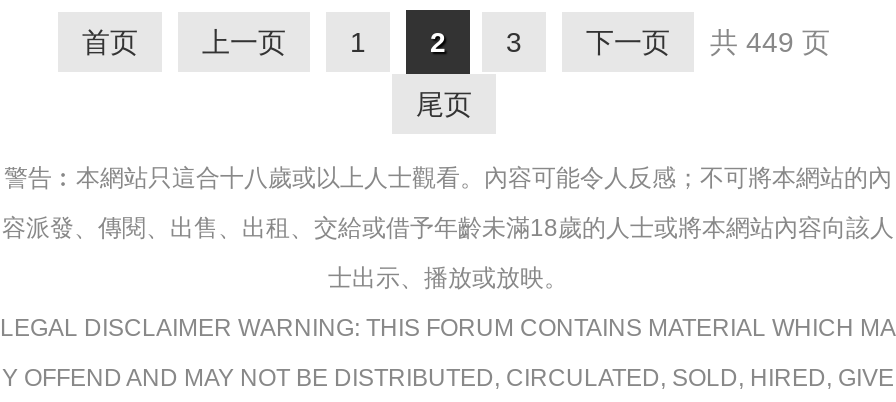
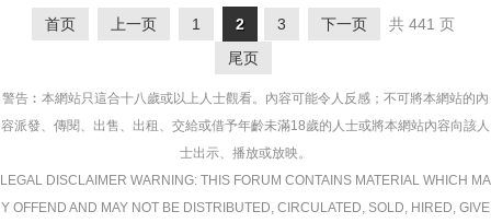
[82,26,838,58] 首页 上一页 1 2 3 下一页 共 449 页 -> [45,15,459,33] 首页 上一页 1 2 3 下一页 共 441 页

